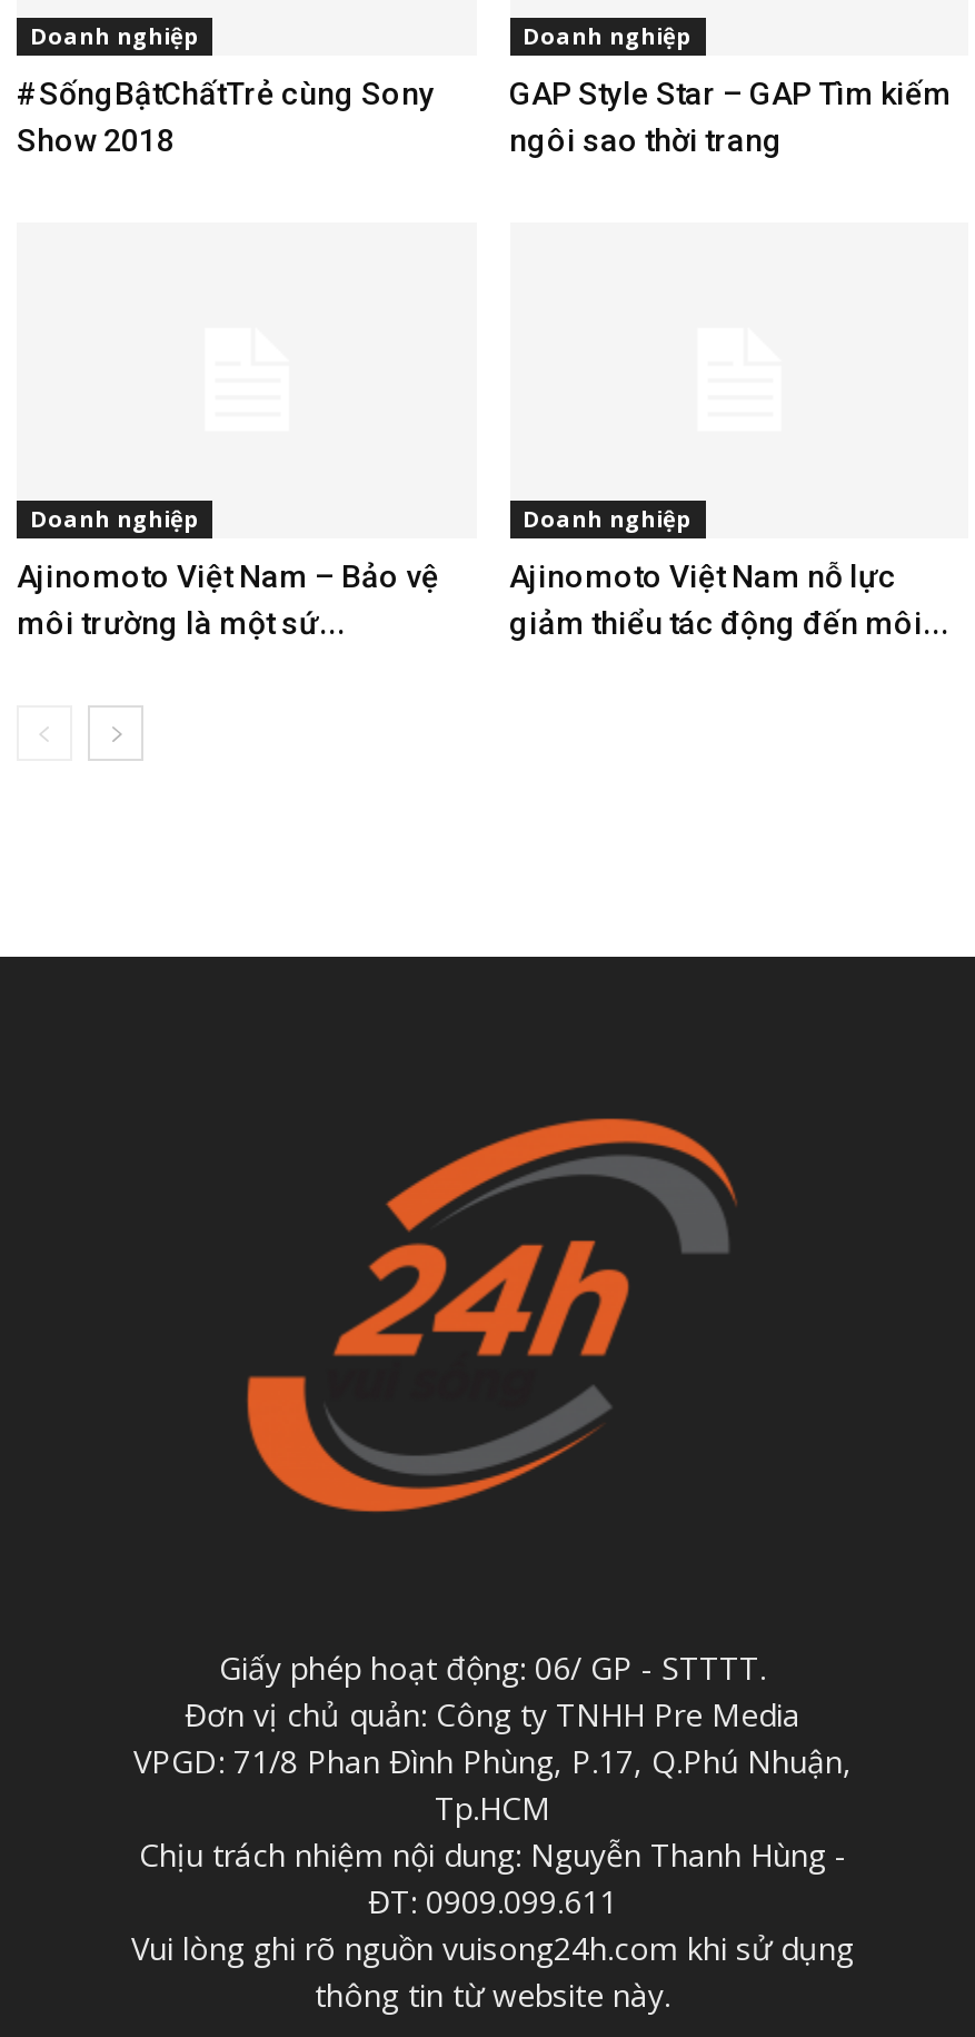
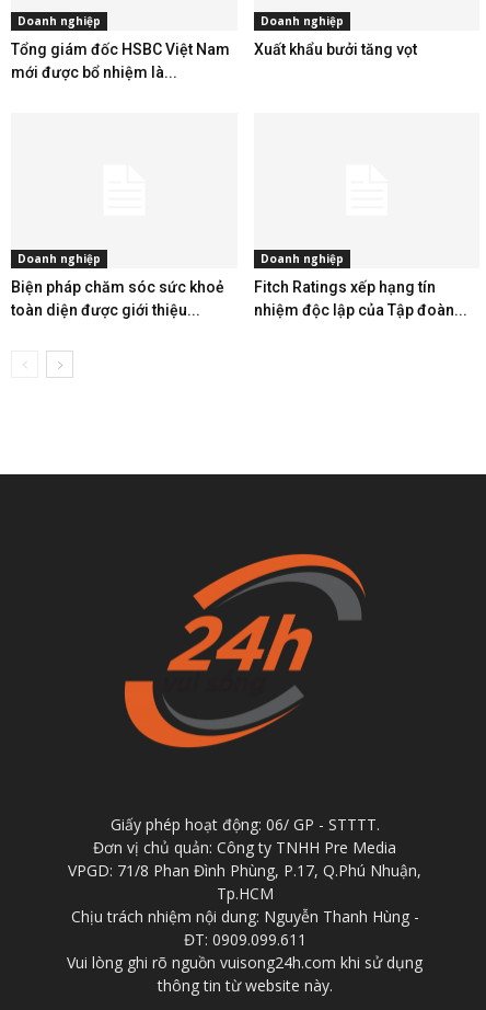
[17,75,435,157] #SốngBậtChấtTrẻ cùng Sony | Show 2018 -> [11,40,230,81] Tổng giám đốc HSBC Việt Nam | mới được bổ nhiệm là...
[509,75,952,157] GAP Style Star – GAP Tìm kiếm | ngôi sao thời trang -> [253,40,416,58] Xuất khẩu bưởi tăng vọt
[17,558,439,640] Ajinomoto Việt Nam – Bảo vệ | môi trường là một sứ... -> [11,278,224,319] Biện pháp chăm sóc sức khoẻ | toàn diện được giới thiệu...
[509,558,949,640] Ajinomoto Việt Nam nỗ lực | giảm thiểu tác động đến môi... -> [253,278,467,319] Fitch Ratings xếp hạng tín | nhiệm độc lập của Tập đoàn...

